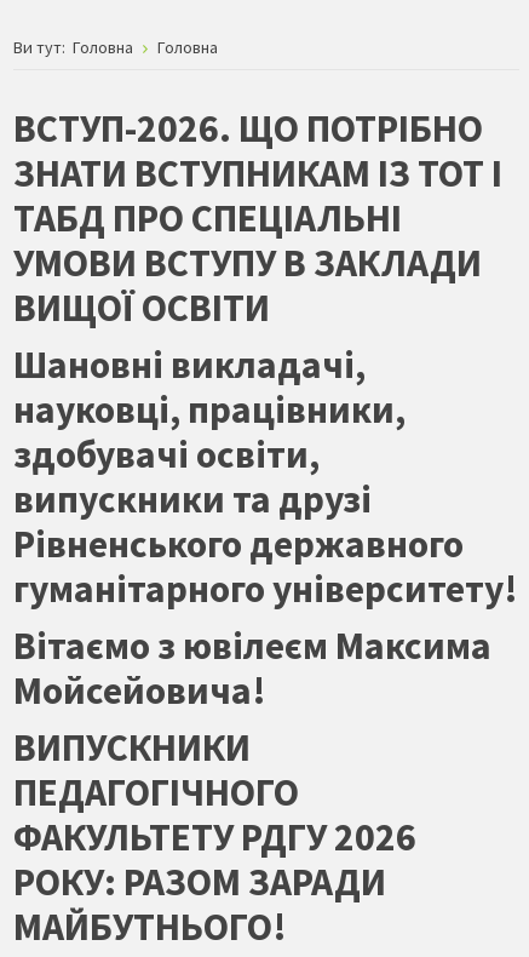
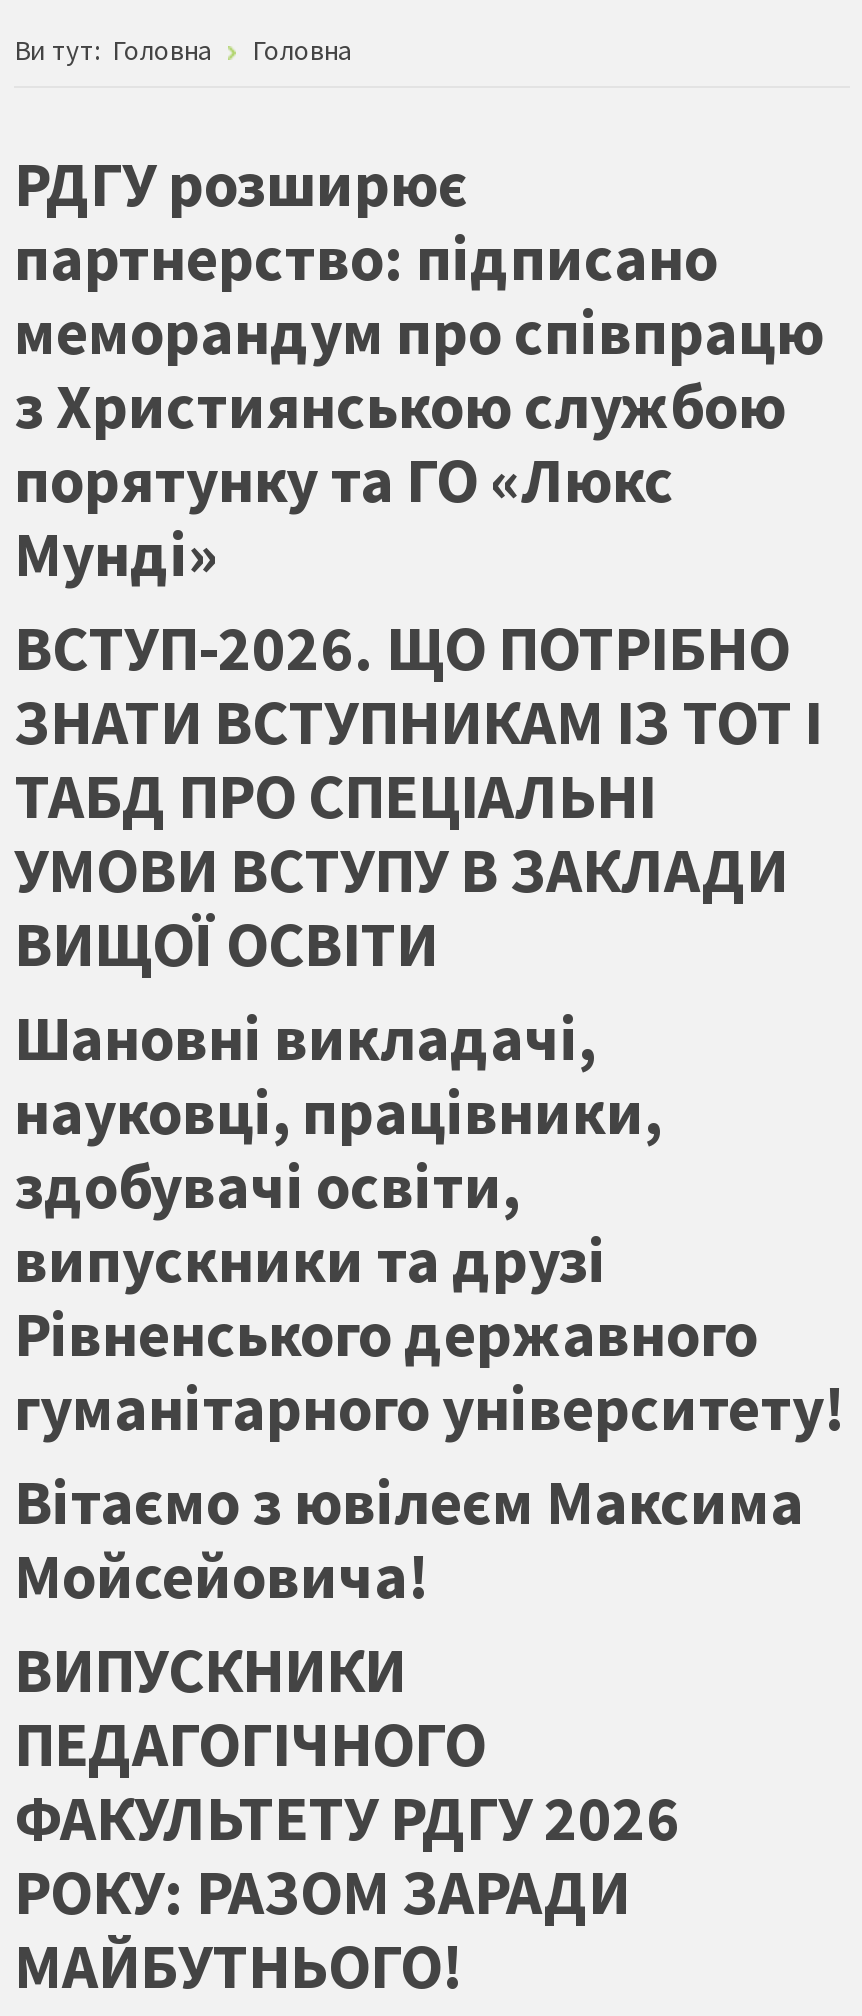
none -> [14,144,824,594] РДГУ розширює | партнерство: підписано | меморандум про співпрацю | з Християнською службою | порятунку та ГО «Люкс | Мунді»

